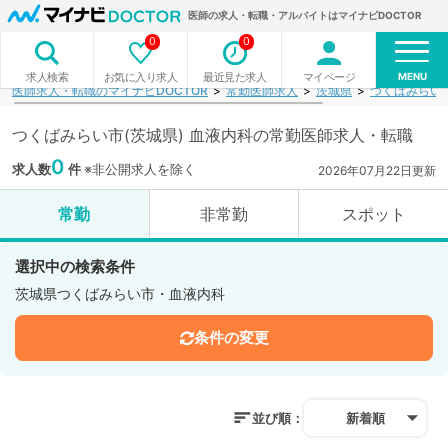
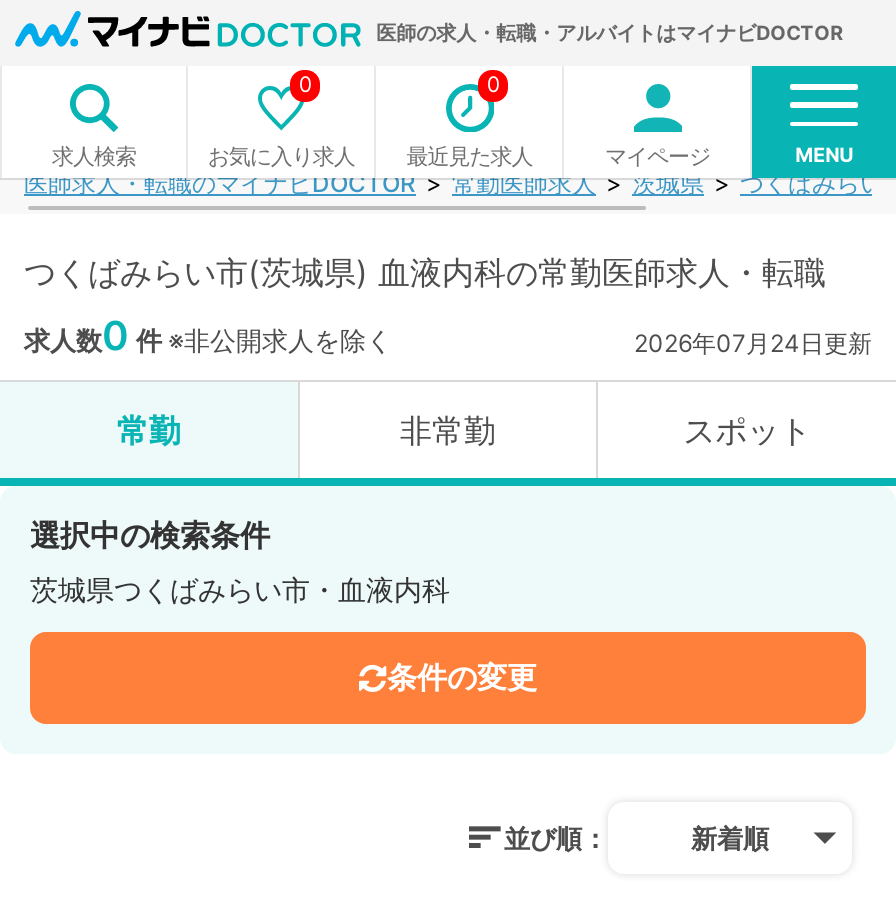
[318,163,436,178] 2026年07月22日更新 -> [634,328,872,358] 2026年07月24日更新

